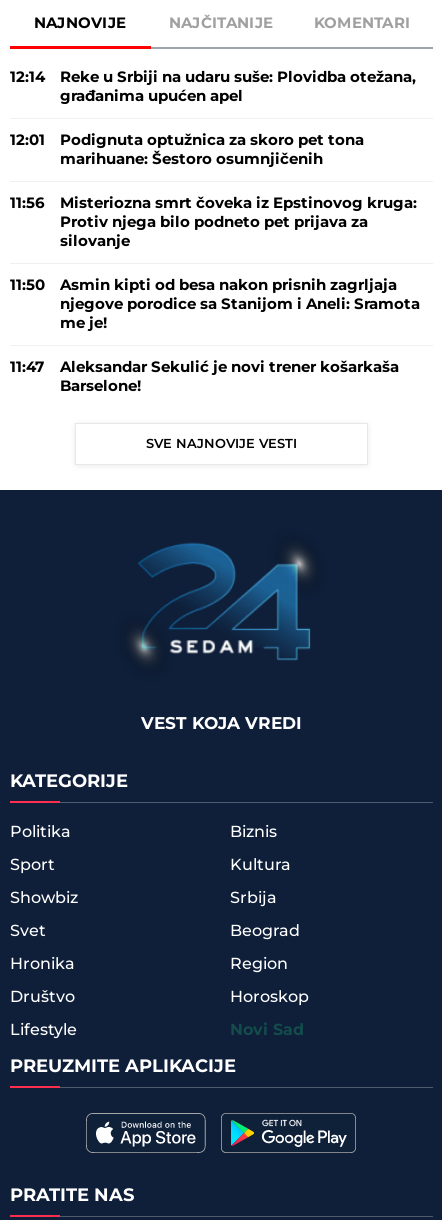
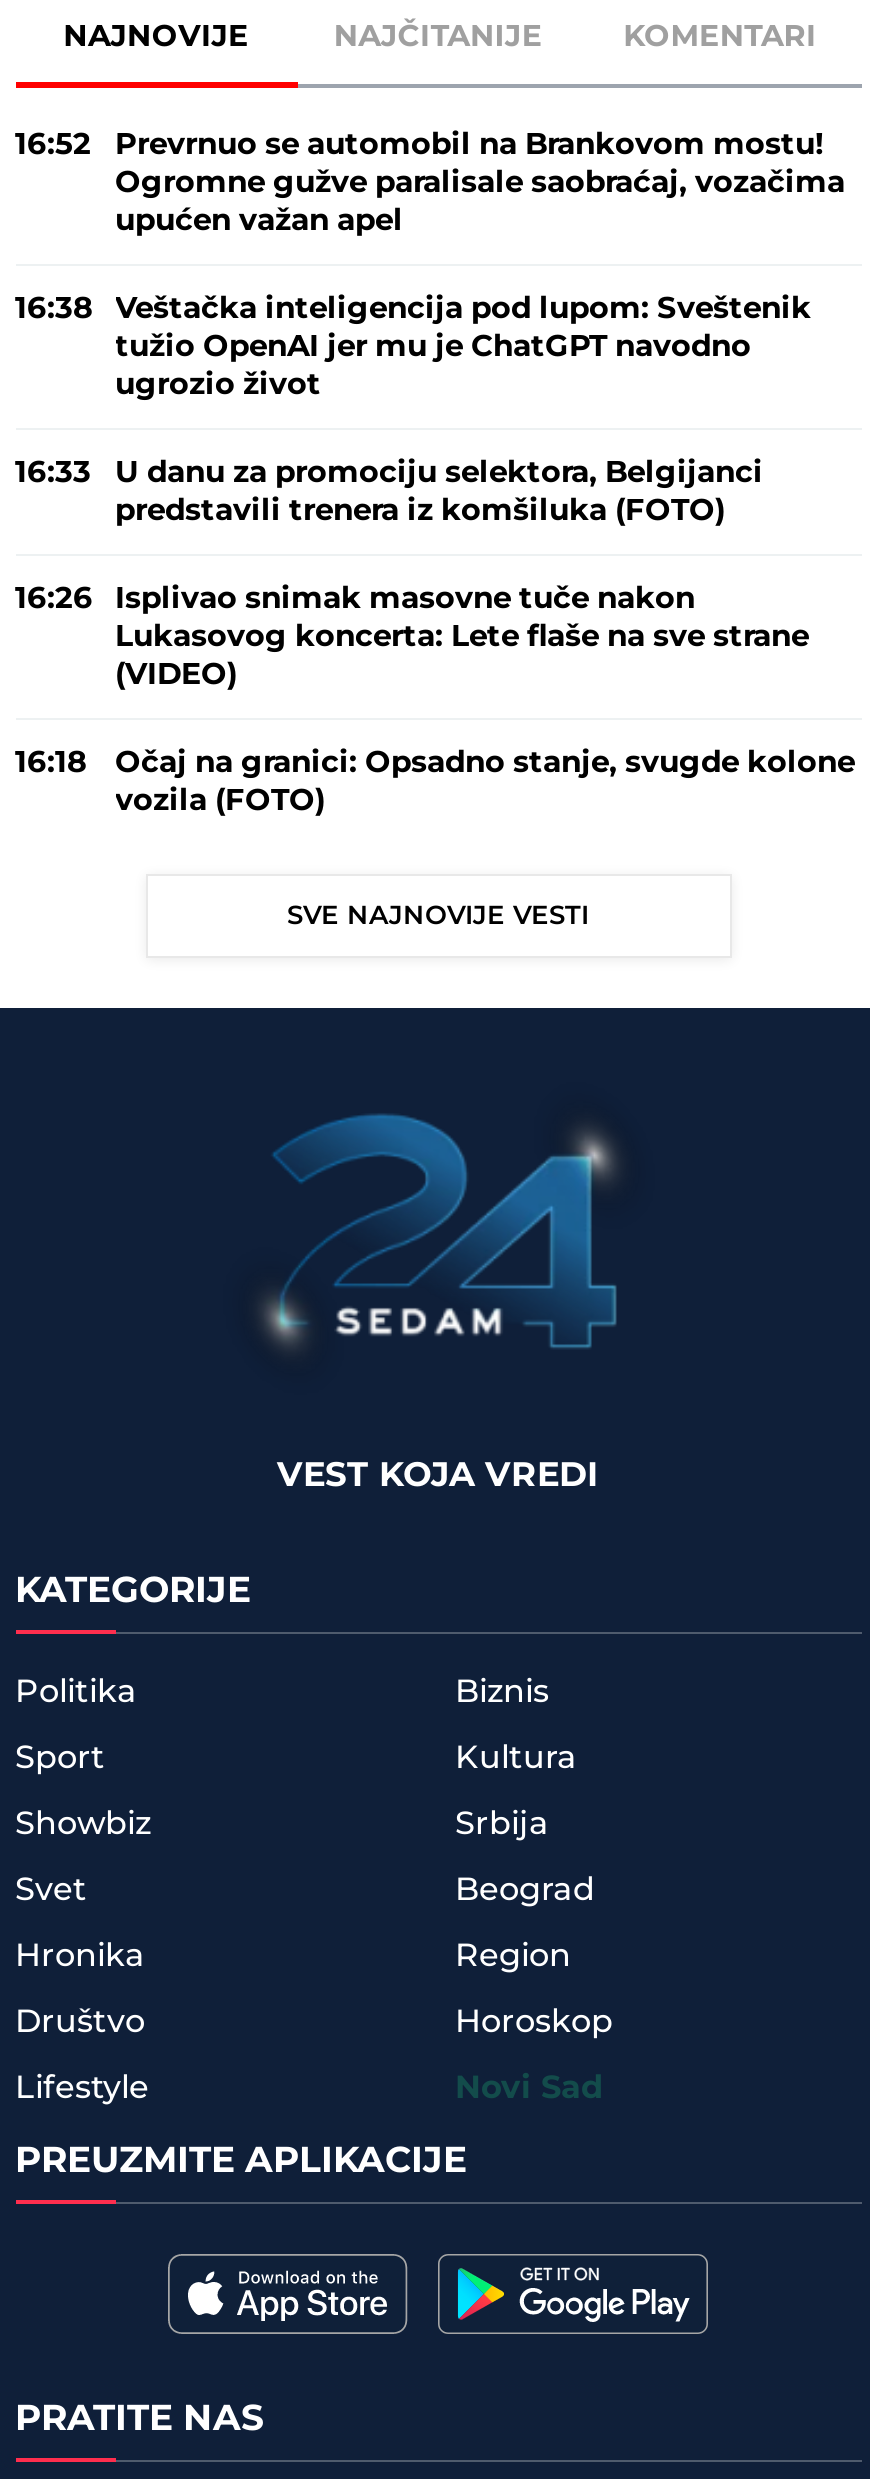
[9,66,44,89] 12:14 -> [15,122,91,168] 16:52
[59,66,415,108] Reke u Srbiji na udaru suše: Plovidba otežana, | građanima upućen apel -> [115,122,845,244] Prevrnuo se automobil na Brankovom mostu! | Ogromne gužve paralisale saobraćaj, vozačima | upućen važan apel
[9,129,44,152] 12:01 -> [15,286,93,332] 16:38
[59,129,363,171] Podignuta optužnica za skoro pet tona | marihuane: Šestoro osumnjičenih -> [115,286,811,408] Veštačka inteligencija pod lupom: Sveštenik | tužio OpenAI jer mu je ChatGPT navodno | ugrozio život
[9,192,44,215] 11:56 -> [15,450,91,496] 16:33
[59,192,416,253] Misteriozna smrt čoveka iz Epstinovog kruga: | Protiv njega bilo podneto pet prijava za | silovanje -> [115,450,763,534] U danu za promociju selektora, Belgijanci | predstavili trenera iz komšiluka (FOTO)
[9,274,44,297] 11:50 -> [15,576,93,622] 16:26
[59,274,419,335] Asmin kipti od besa nakon prisnih zagrljaja | njegove porodice sa Stanijom i Aneli: Sramota | me je! -> [115,576,809,698] Isplivao snimak masovne tuče nakon | Lukasovog koncerta: Lete flaše na sve strane | (VIDEO)
[9,356,43,379] 11:47 -> [15,740,87,786] 16:18
[59,356,398,398] Aleksandar Sekulić je novi trener košarkaša | Barselone! -> [115,740,855,824] Očaj na granici: Opsadno stanje, svugde kolone | vozila (FOTO)

